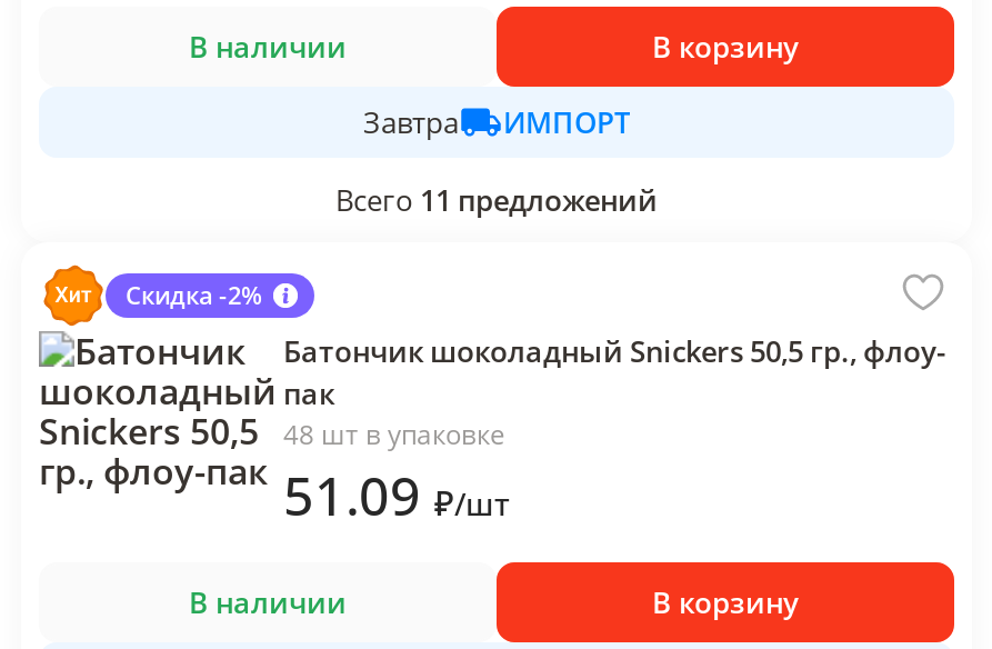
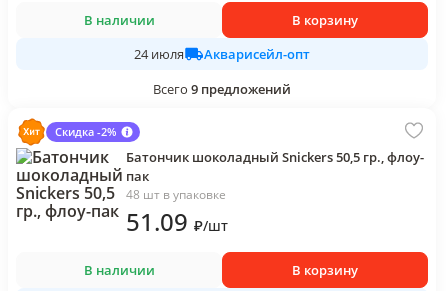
[363,101,630,142] Завтра | ИМПОРТ -> [134,44,310,63] 24 июля | Акварисейл-опт
[335,180,658,220] Всего 11 предложений -> [153,80,291,98] Всего 9 предложений

